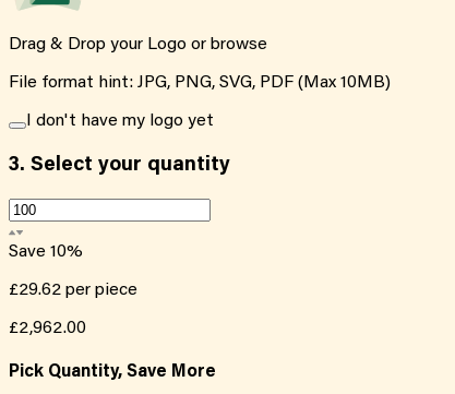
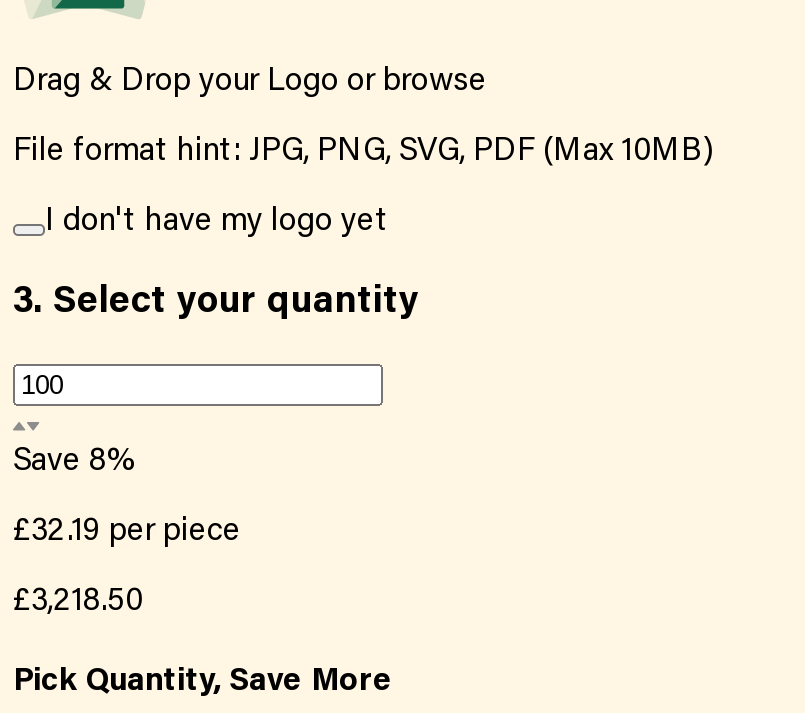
[9,243,83,261] Save 10% -> [13,445,137,477] Save 8%
[9,281,137,299] £29.62 per piece -> [13,515,241,547] £32.19 per piece
[9,319,86,337] £2,962.00 -> [13,585,143,617] £3,218.50

